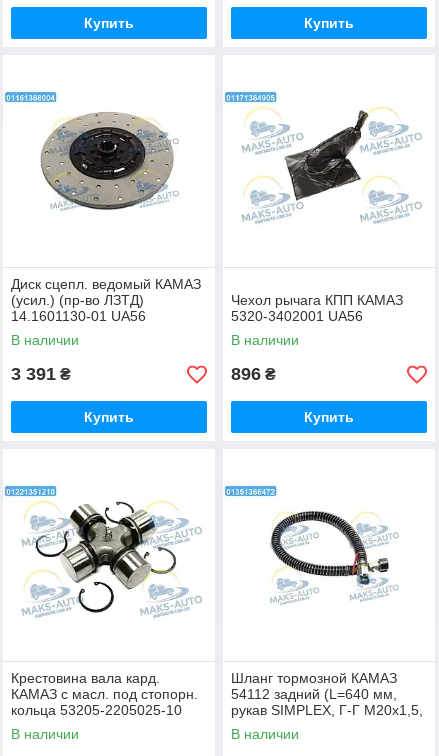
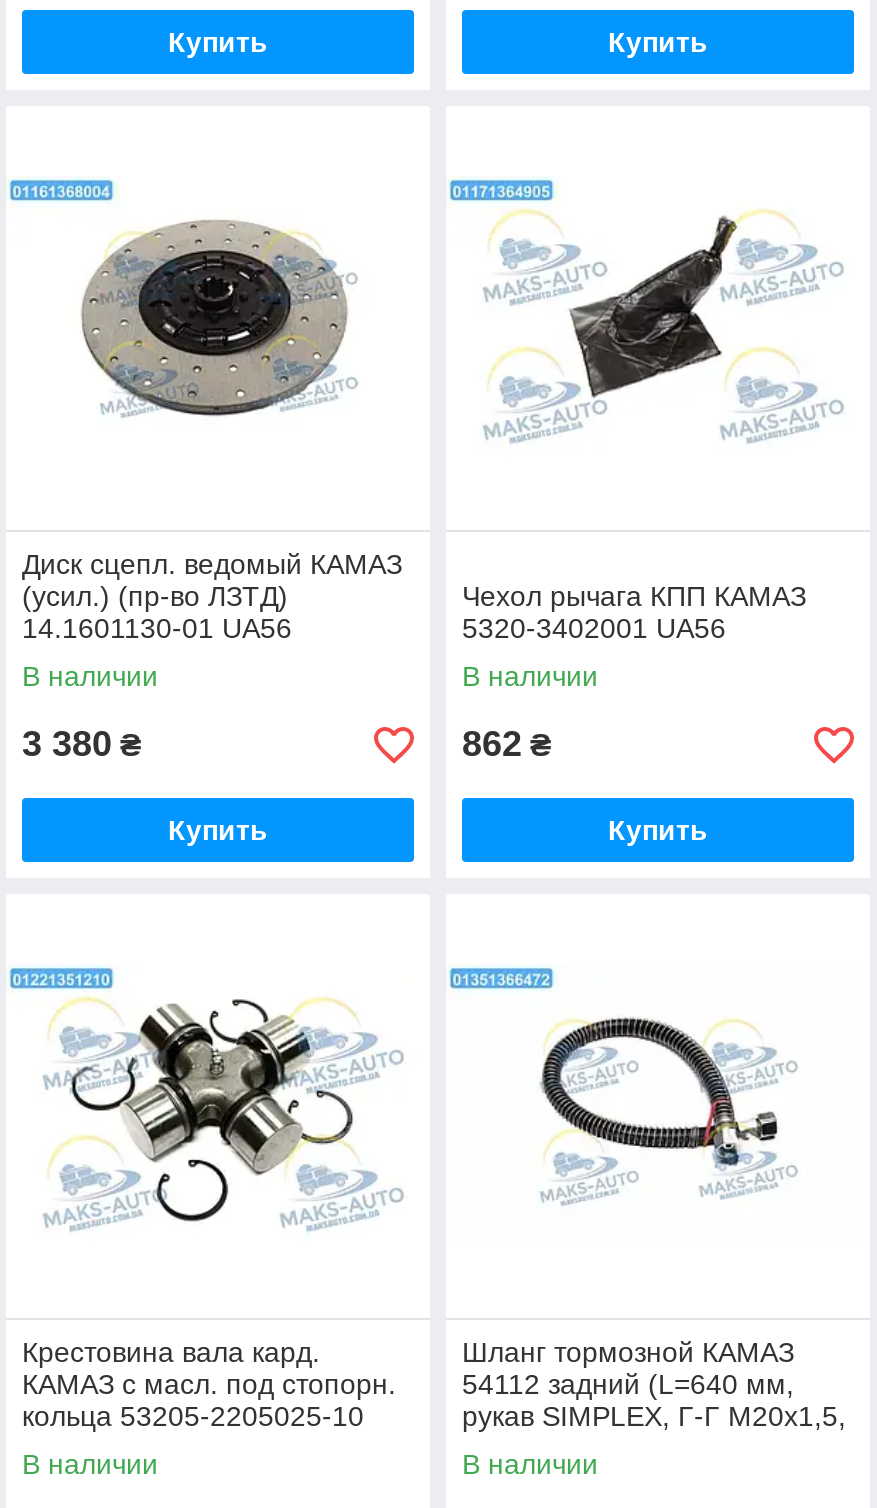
[11,364,71,384] 3 391 ₴ -> [22,724,142,764] 3 380 ₴
[231,364,276,384] 896 ₴ -> [462,724,552,764] 862 ₴

